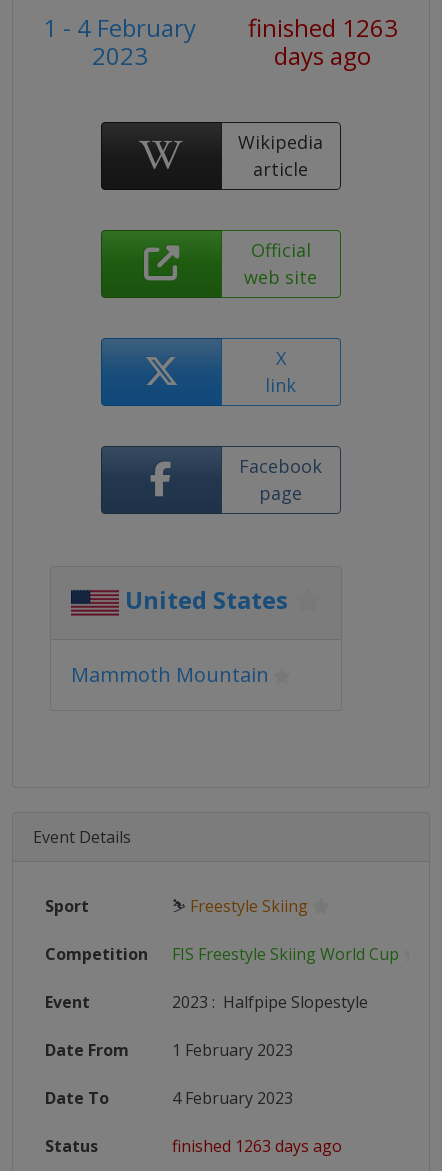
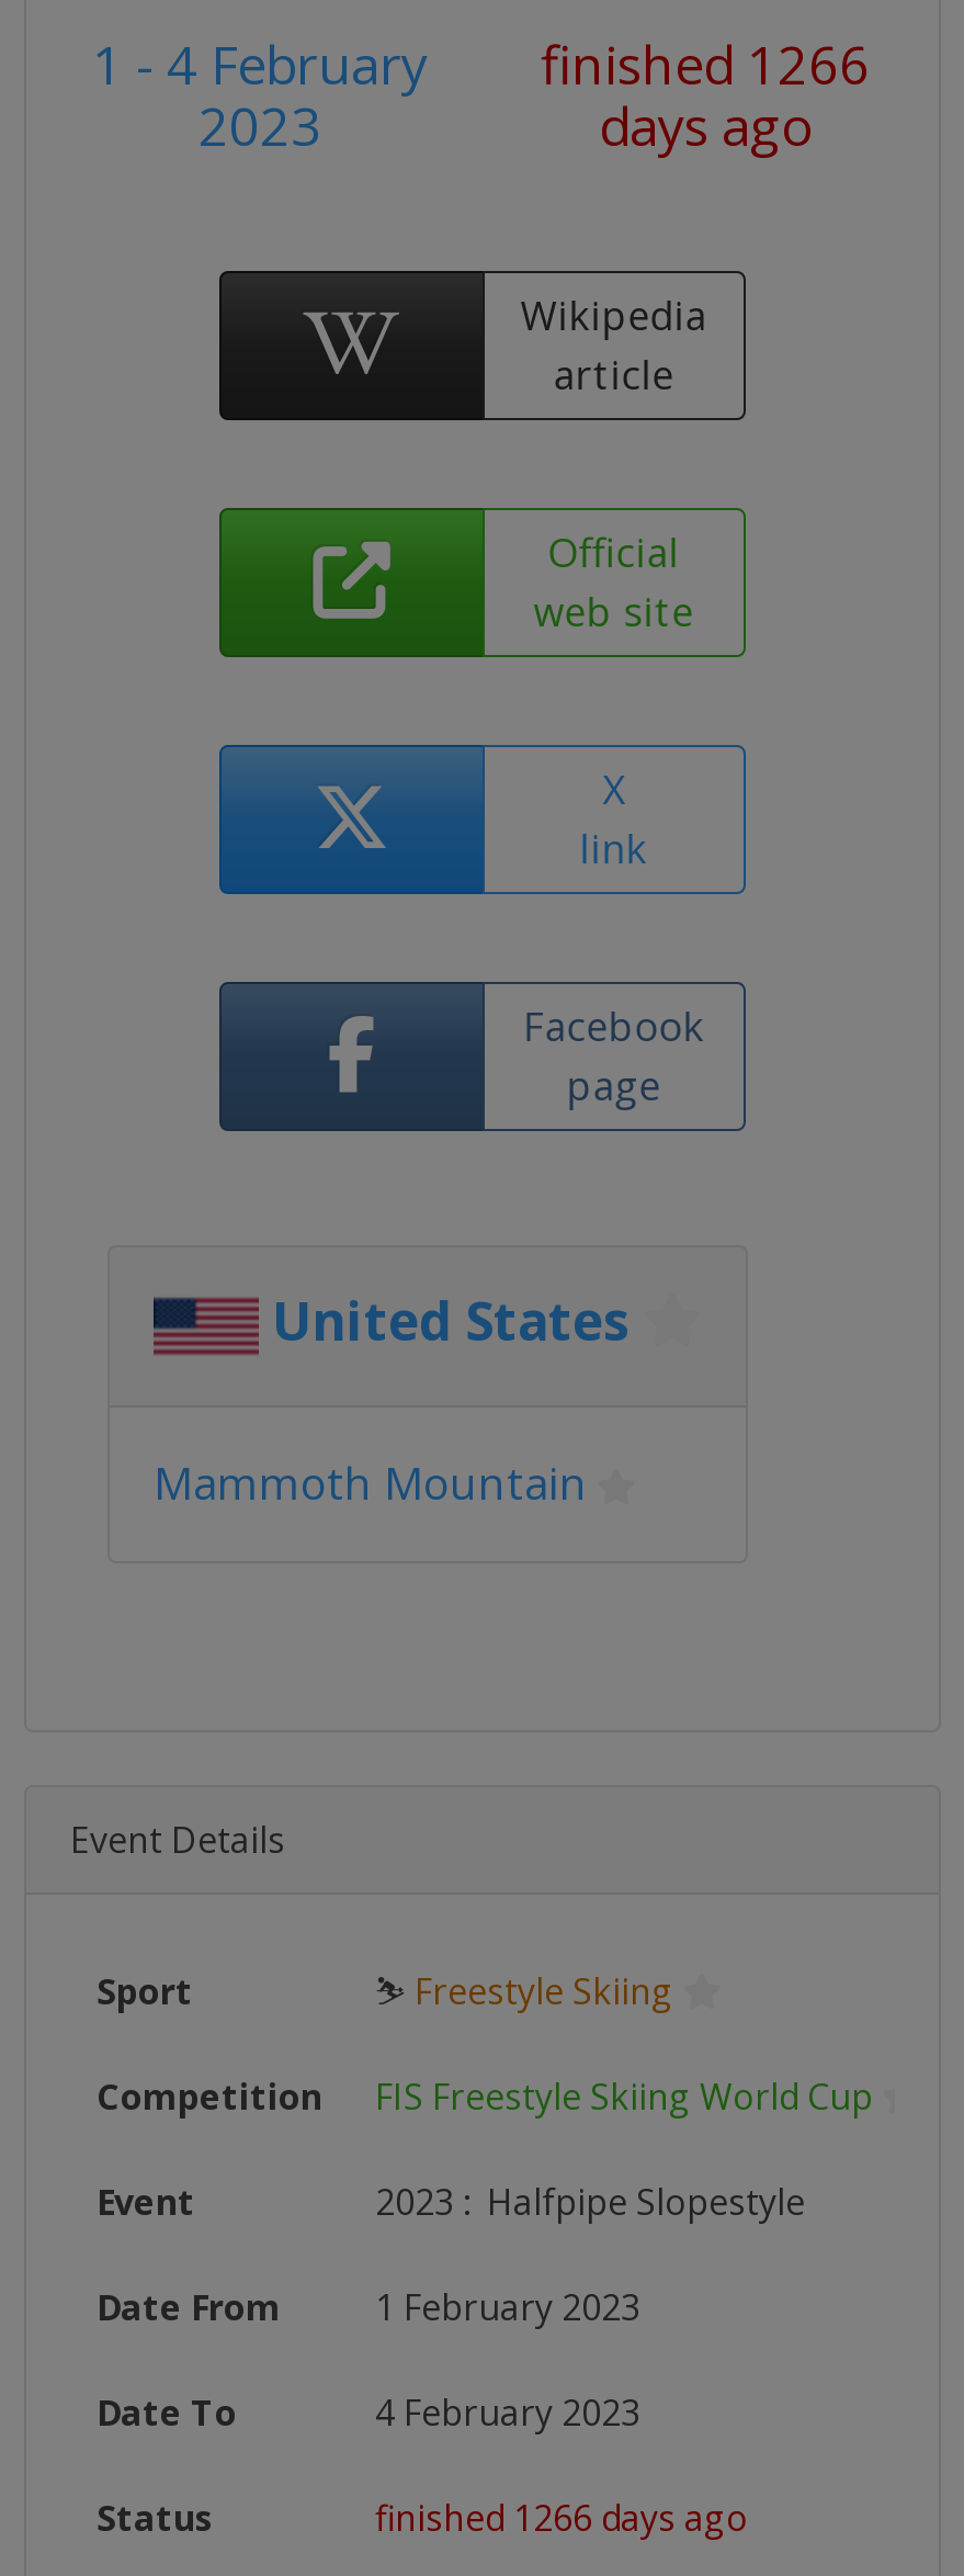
[43,11,397,44] 1 - 4 February finished 1263 -> [92,27,870,100] 1 - 4 February finished 1266
[172,1135,342,1157] finished 1263 days ago -> [375,2494,748,2542] finished 1266 days ago

